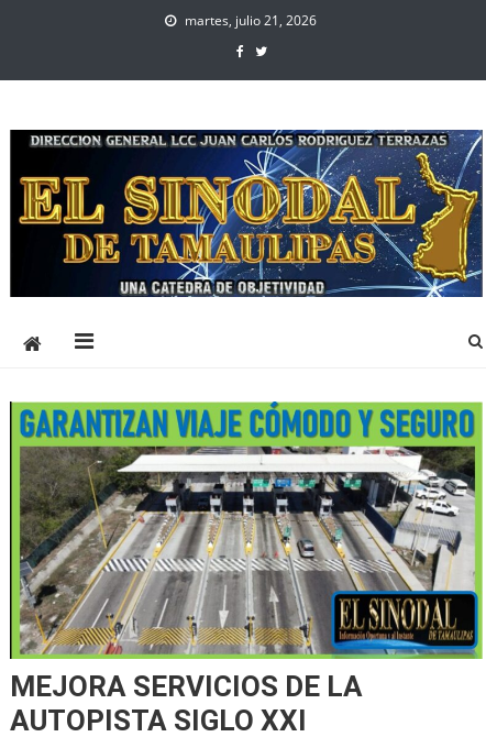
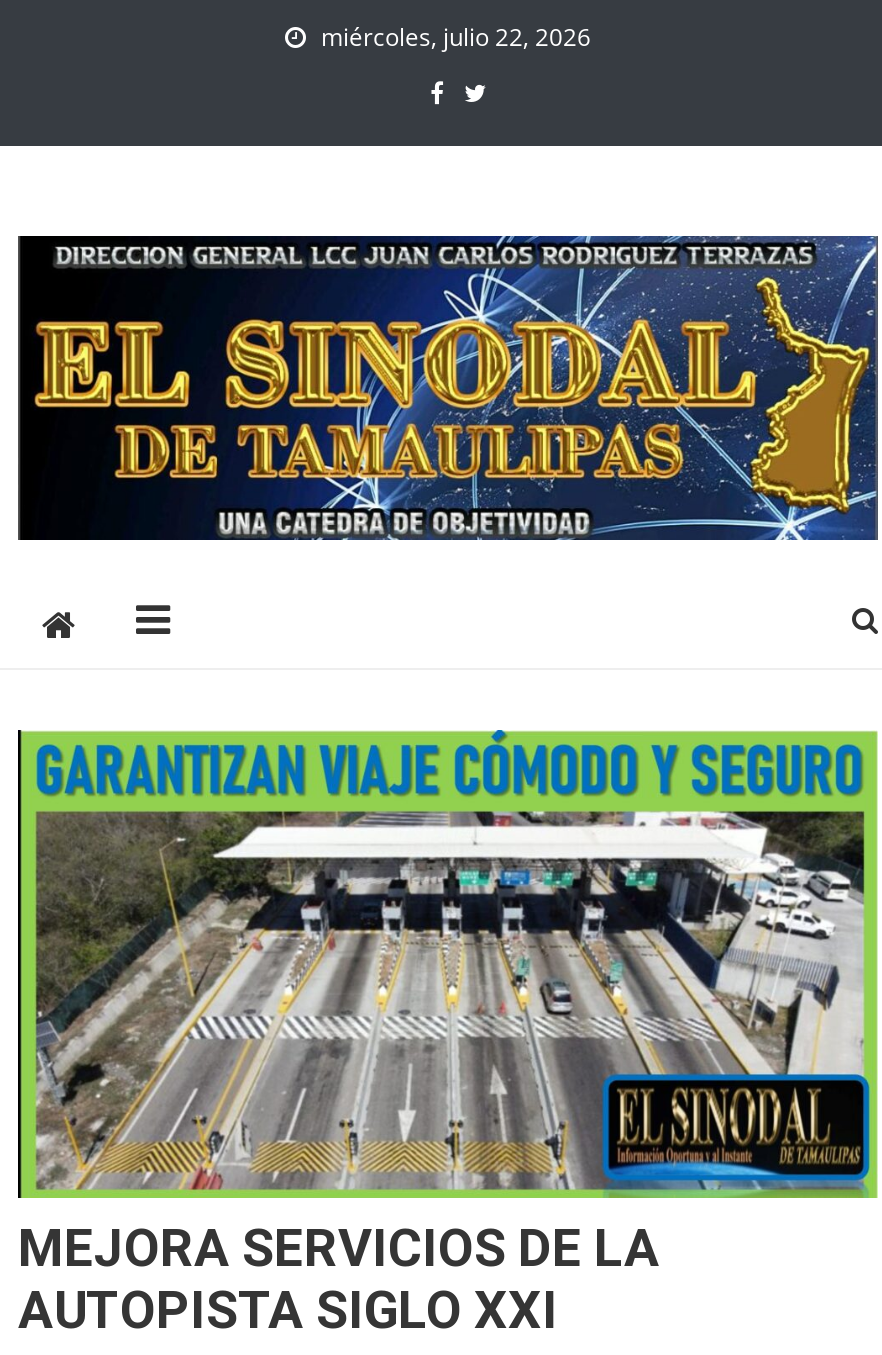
[185,11,317,30] martes, julio 21, 2026 -> [321,20,591,54] miércoles, julio 22, 2026

